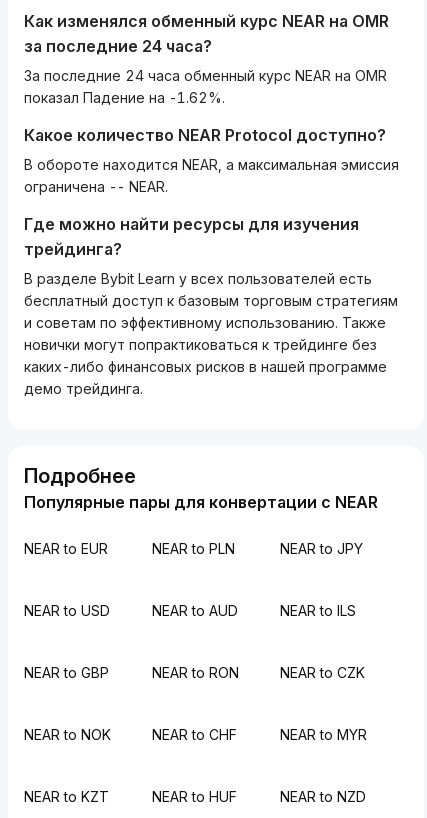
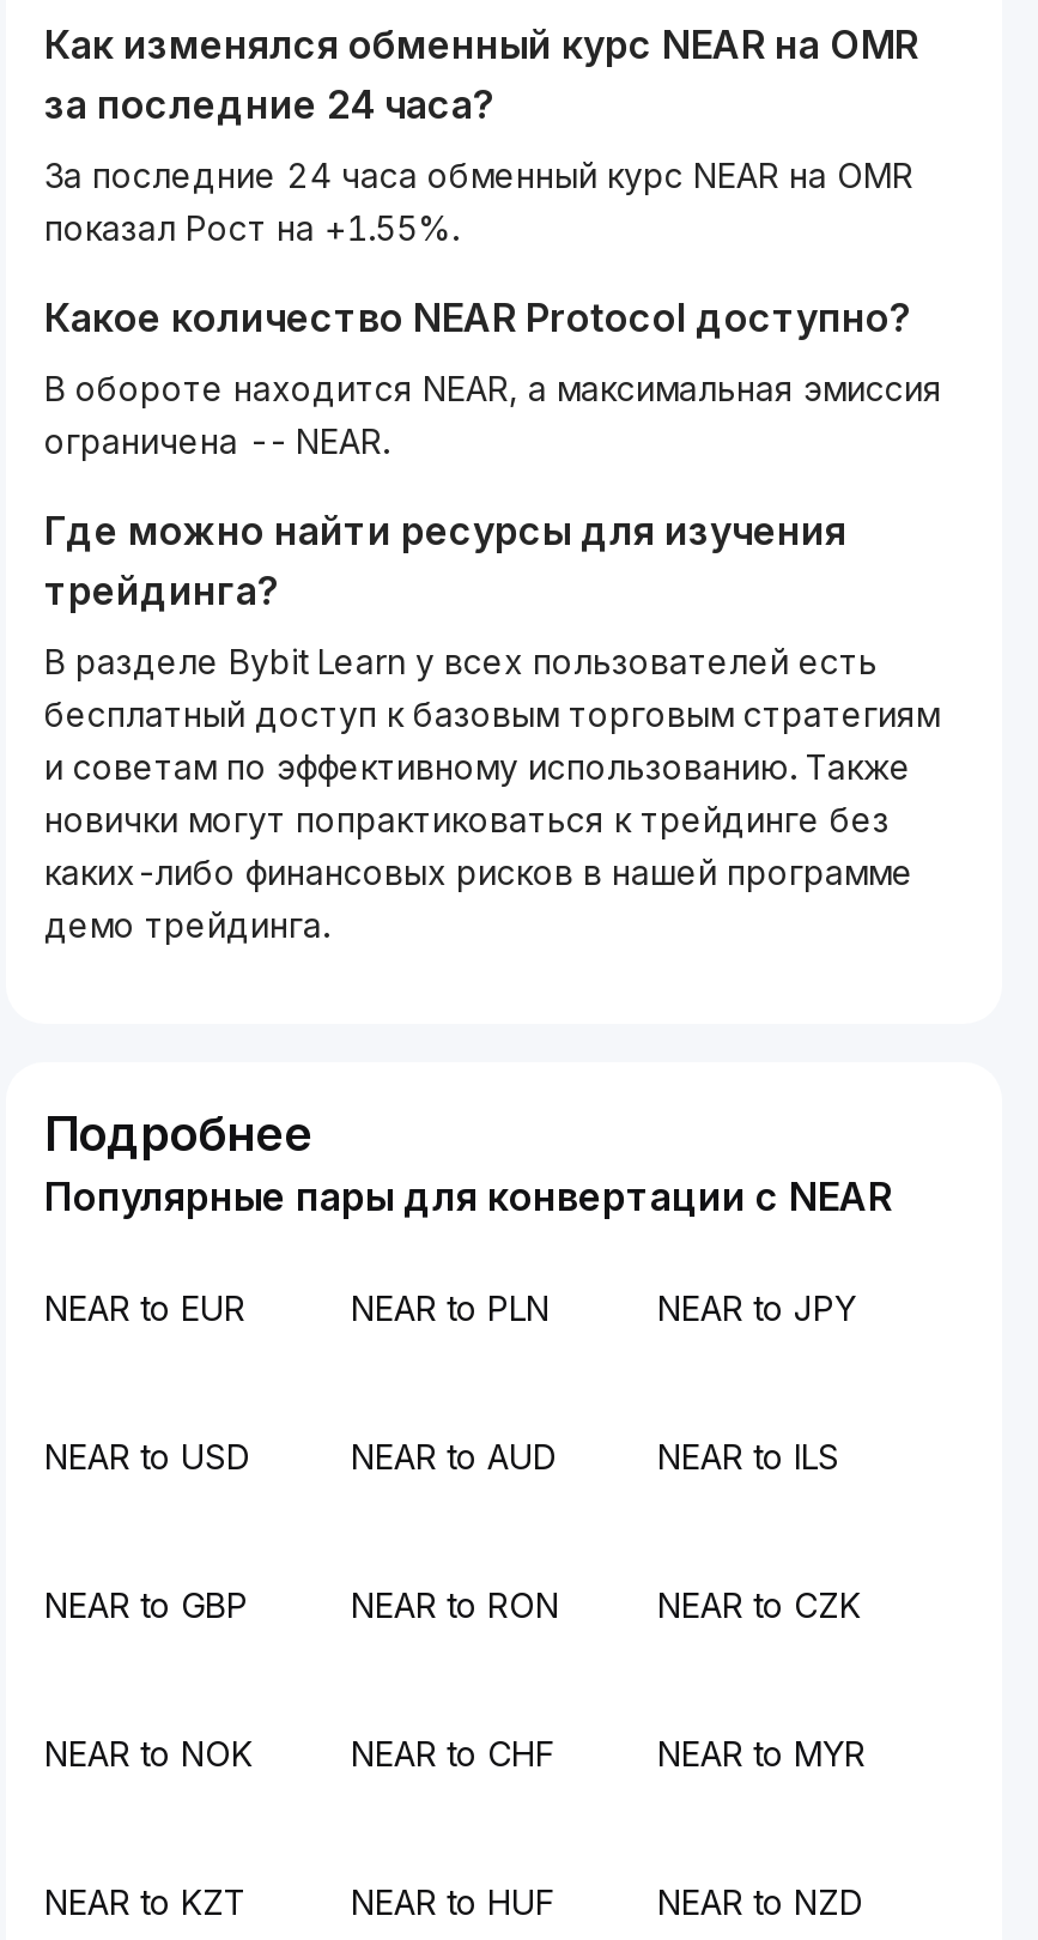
[24,89,225,106] показал Падение на -1.62%. -> [44,207,459,248] показал Рост на +1.55%.

